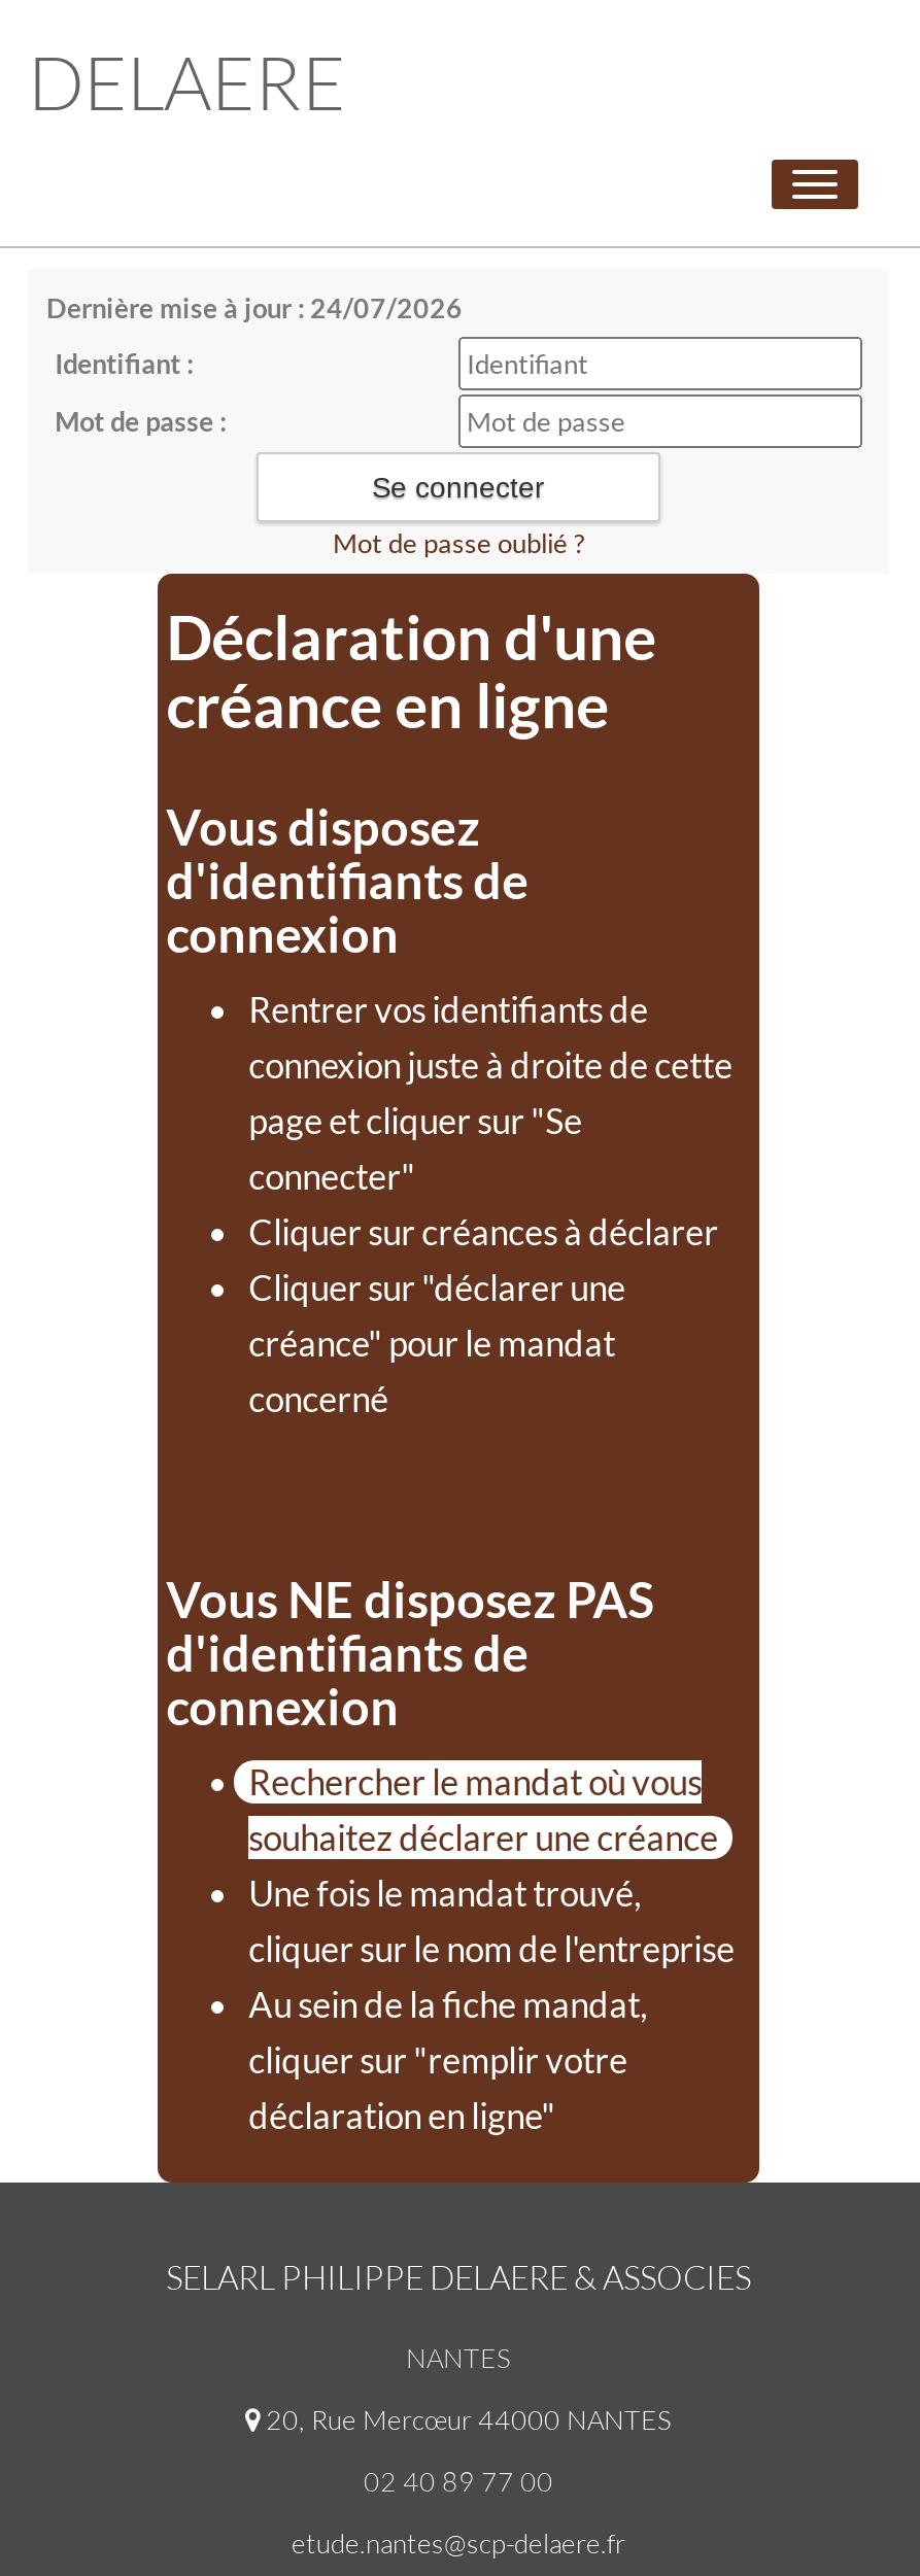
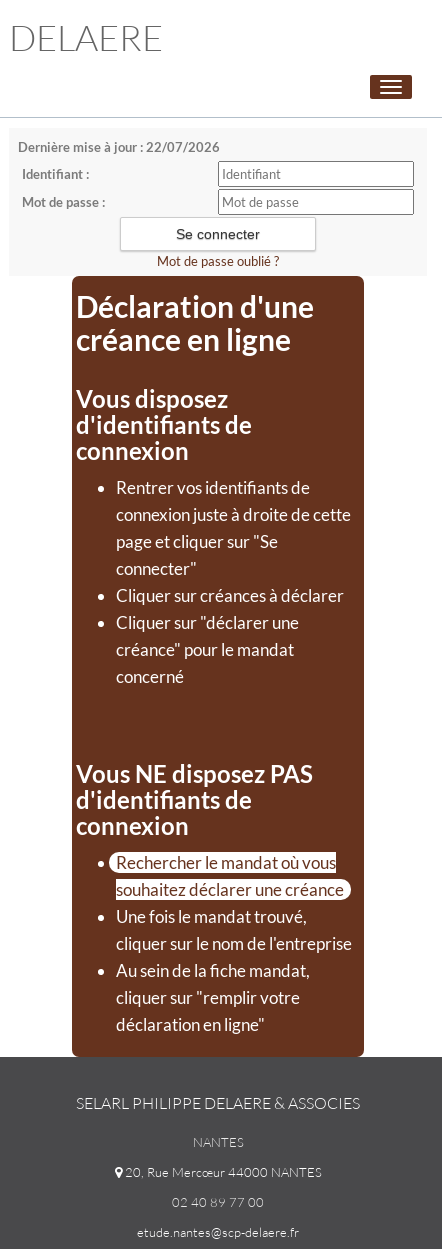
[46,291,463,324] Dernière mise à jour : 24/07/2026 -> [18,139,220,155] Dernière mise à jour : 22/07/2026

